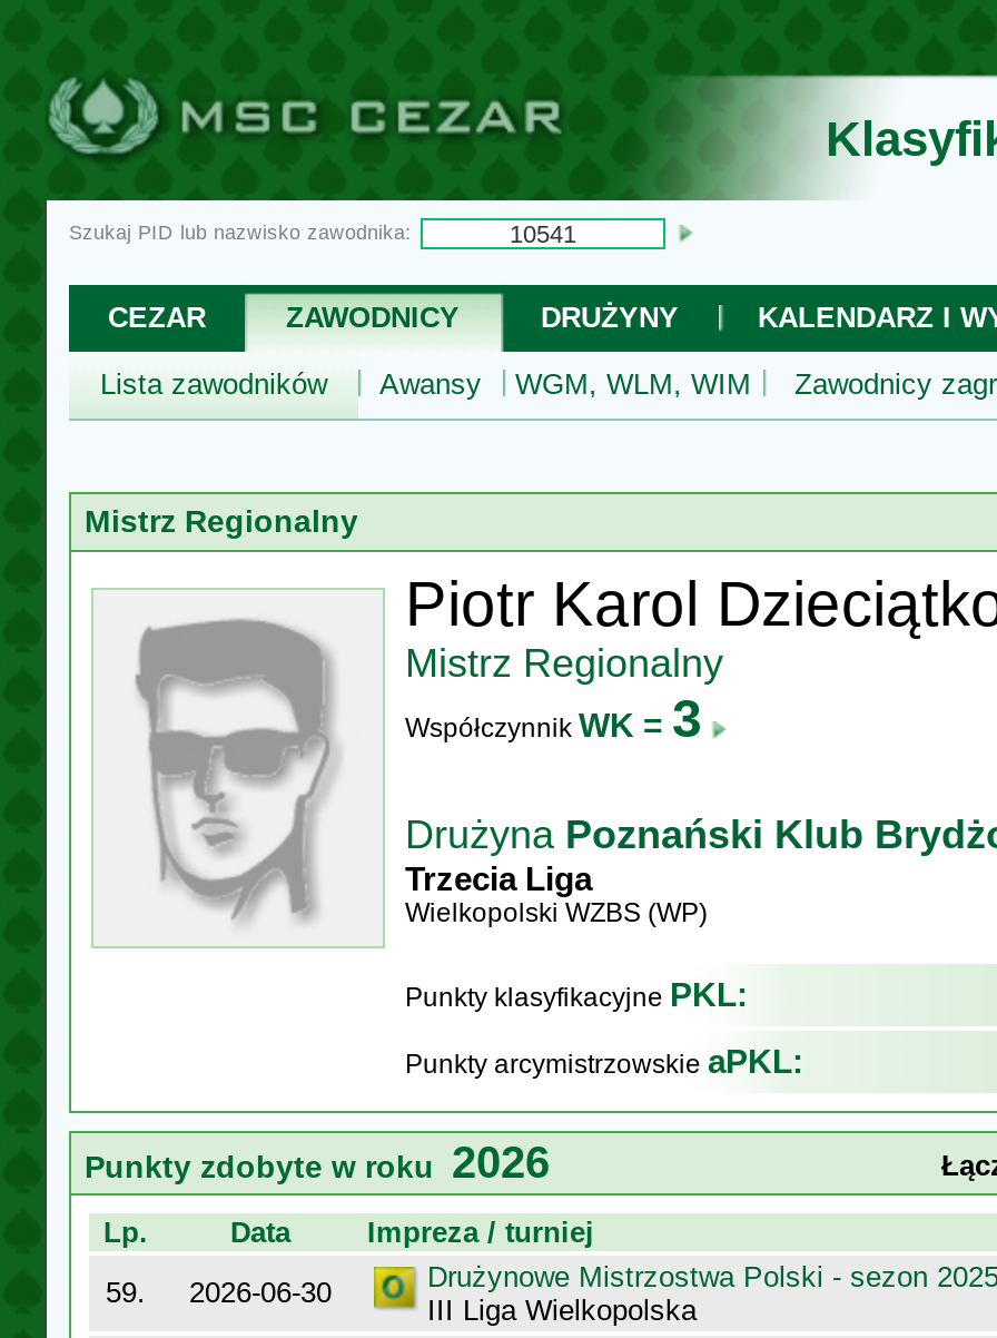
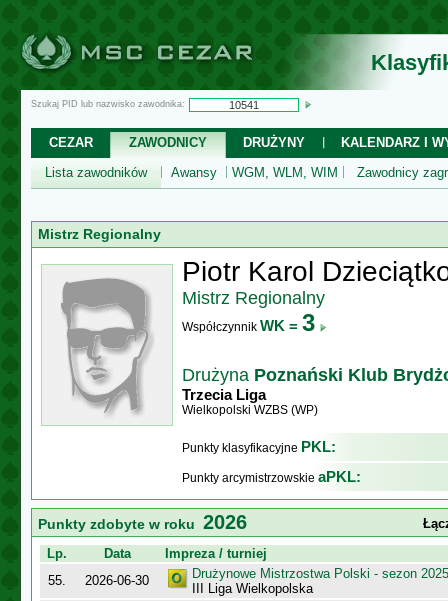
[106,1276,332,1309] 59. 2026-06-30 -> [47,573,149,588] 55. 2026-06-30

